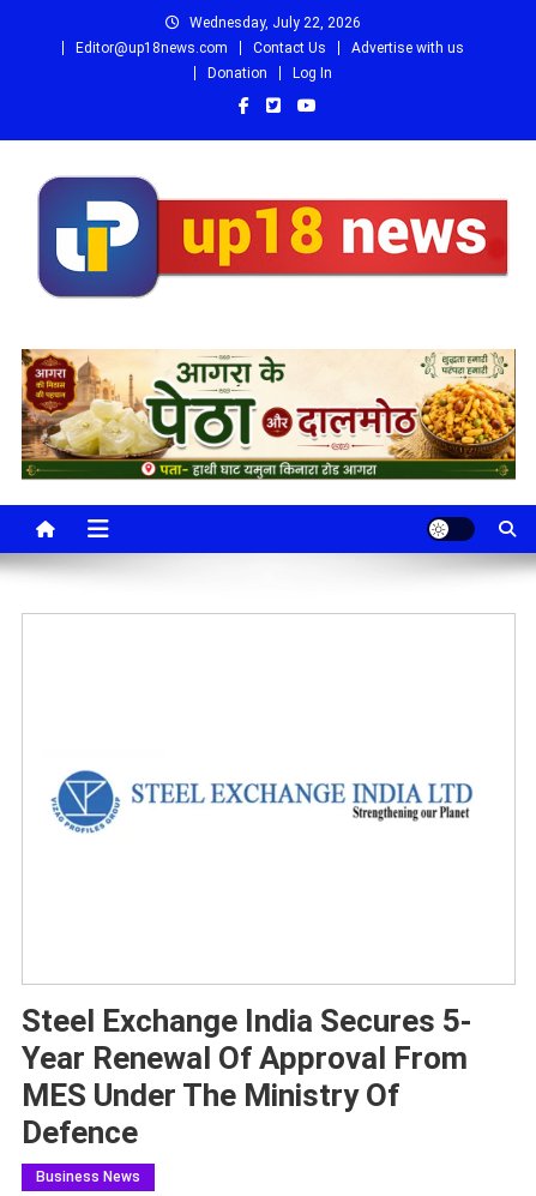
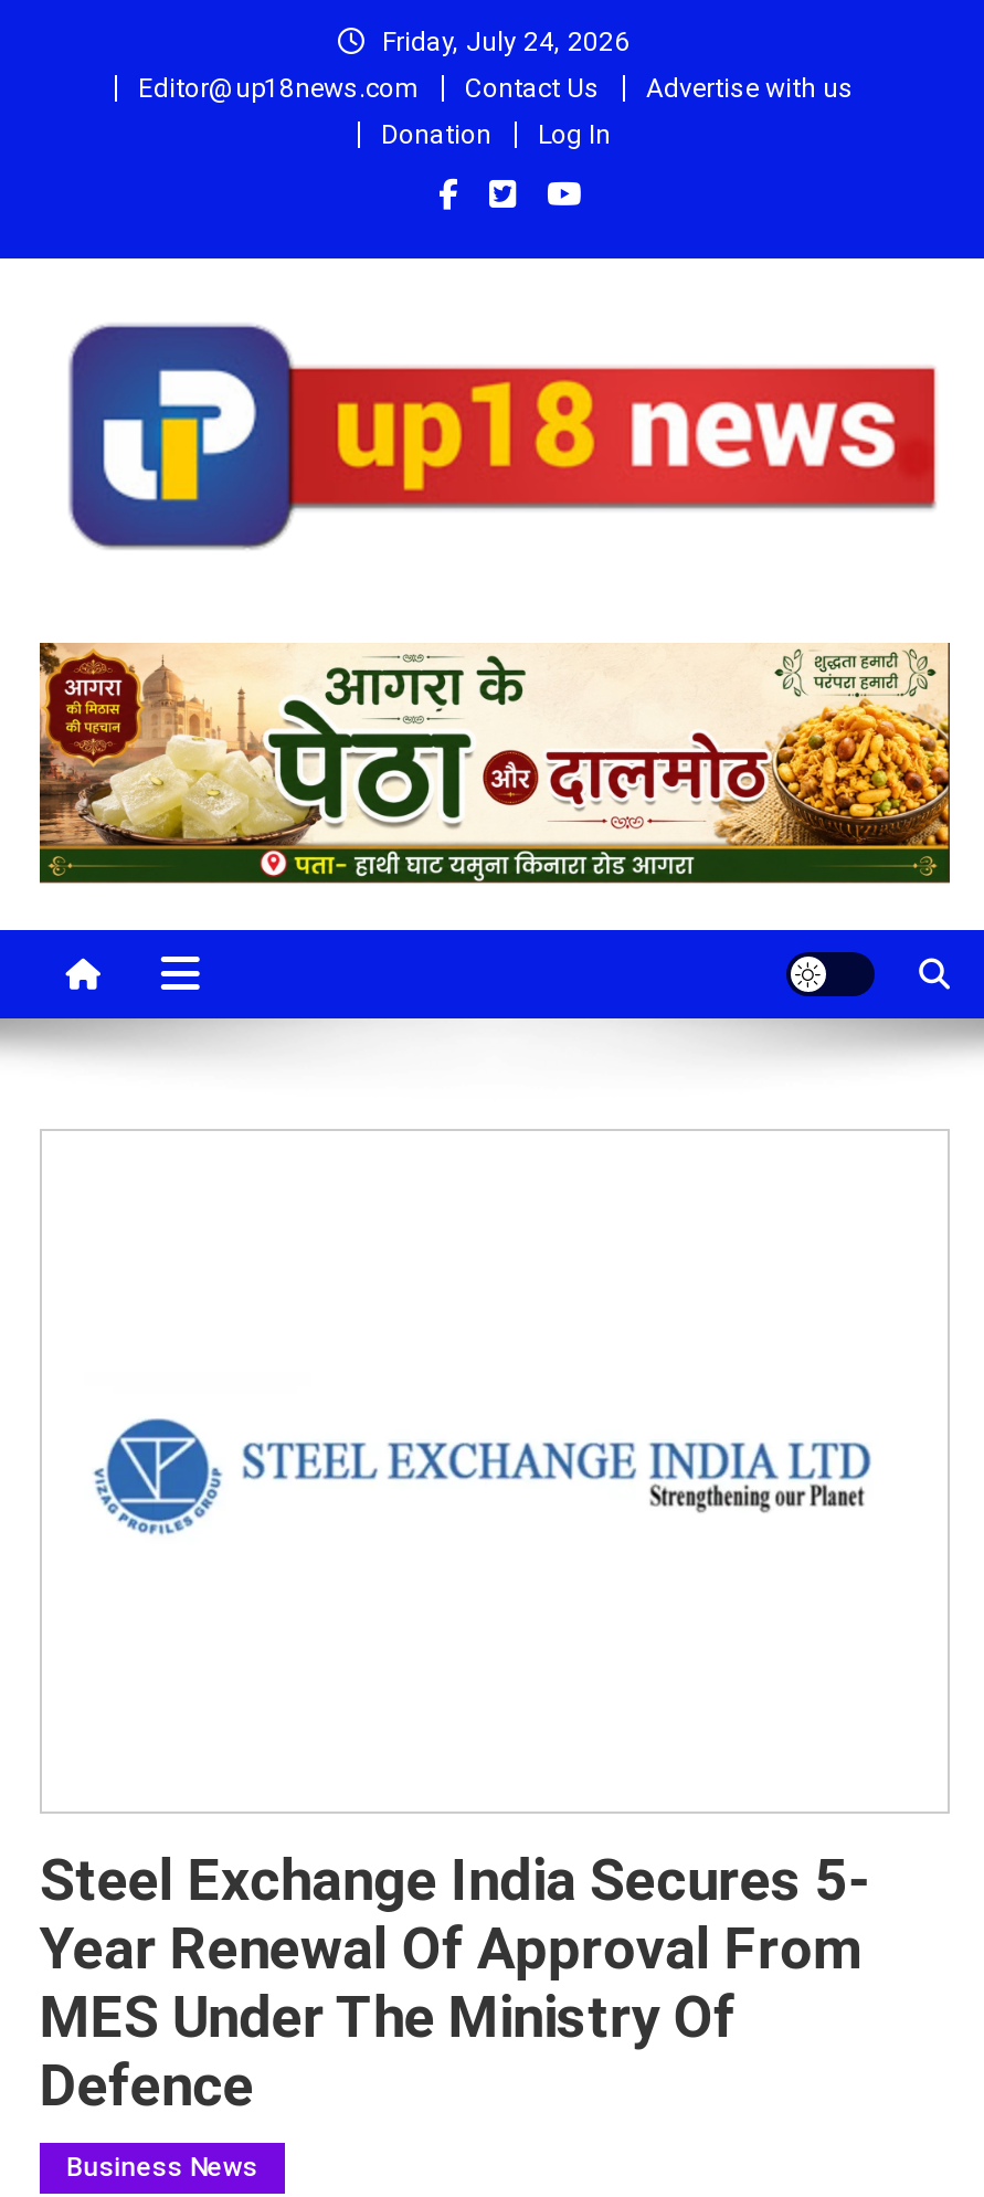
[189,14,360,31] Wednesday, July 22, 2026 -> [382,27,629,57] Friday, July 24, 2026

